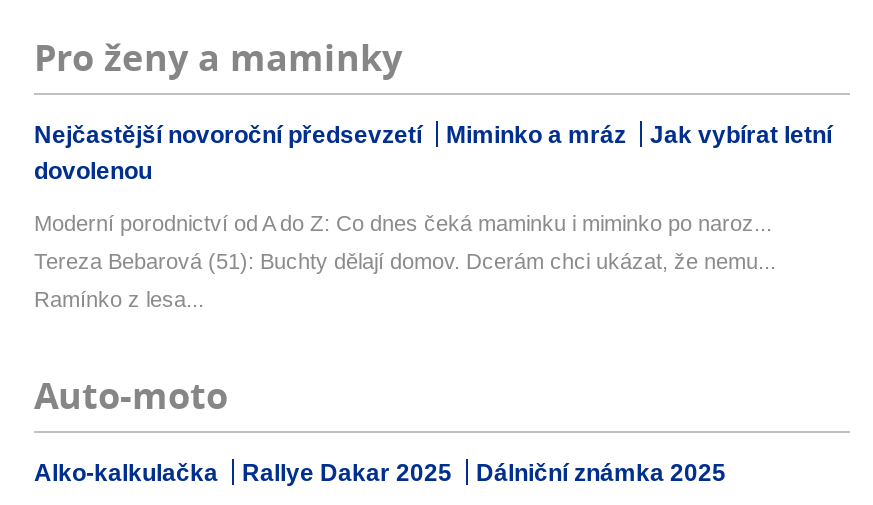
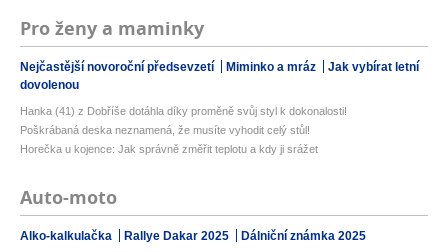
[34,211,772,235] Moderní porodnictví od A do Z: Co dnes čeká maminku i miminko po naroz... -> [20,105,347,117] Hanka (41) z Dobříše dotáhla díky proměně svůj styl k dokonalosti!
[34,249,776,273] Tereza Bebarová (51): Buchty dělají domov. Dcerám chci ukázat, že nemu... -> [20,124,310,136] Poškrábaná deska neznamená, že musíte vyhodit celý stůl!
[34,287,204,311] Ramínko z lesa... -> [20,143,318,155] Horečka u kojence: Jak správně změřit teplotu a kdy ji srážet

